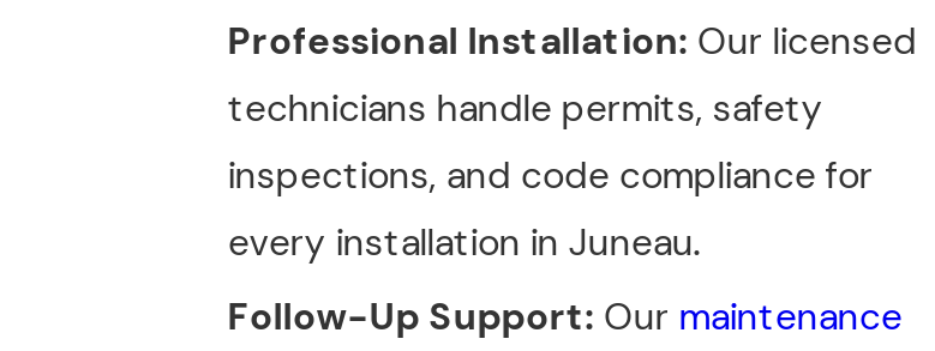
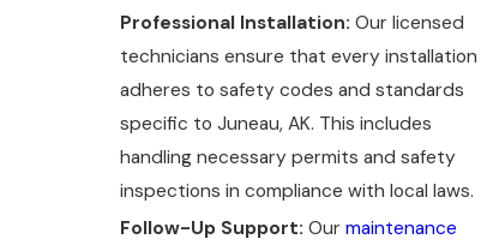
[227,85,873,267] technicians handle permits, safety | inspections, and code compliance for | every installation in Juneau. -> [120,44,478,203] technicians ensure that every installation | adheres to safety codes and standards | specific to Juneau, AK. This includes | handling necessary permits and safety | inspections in compliance with local laws.

